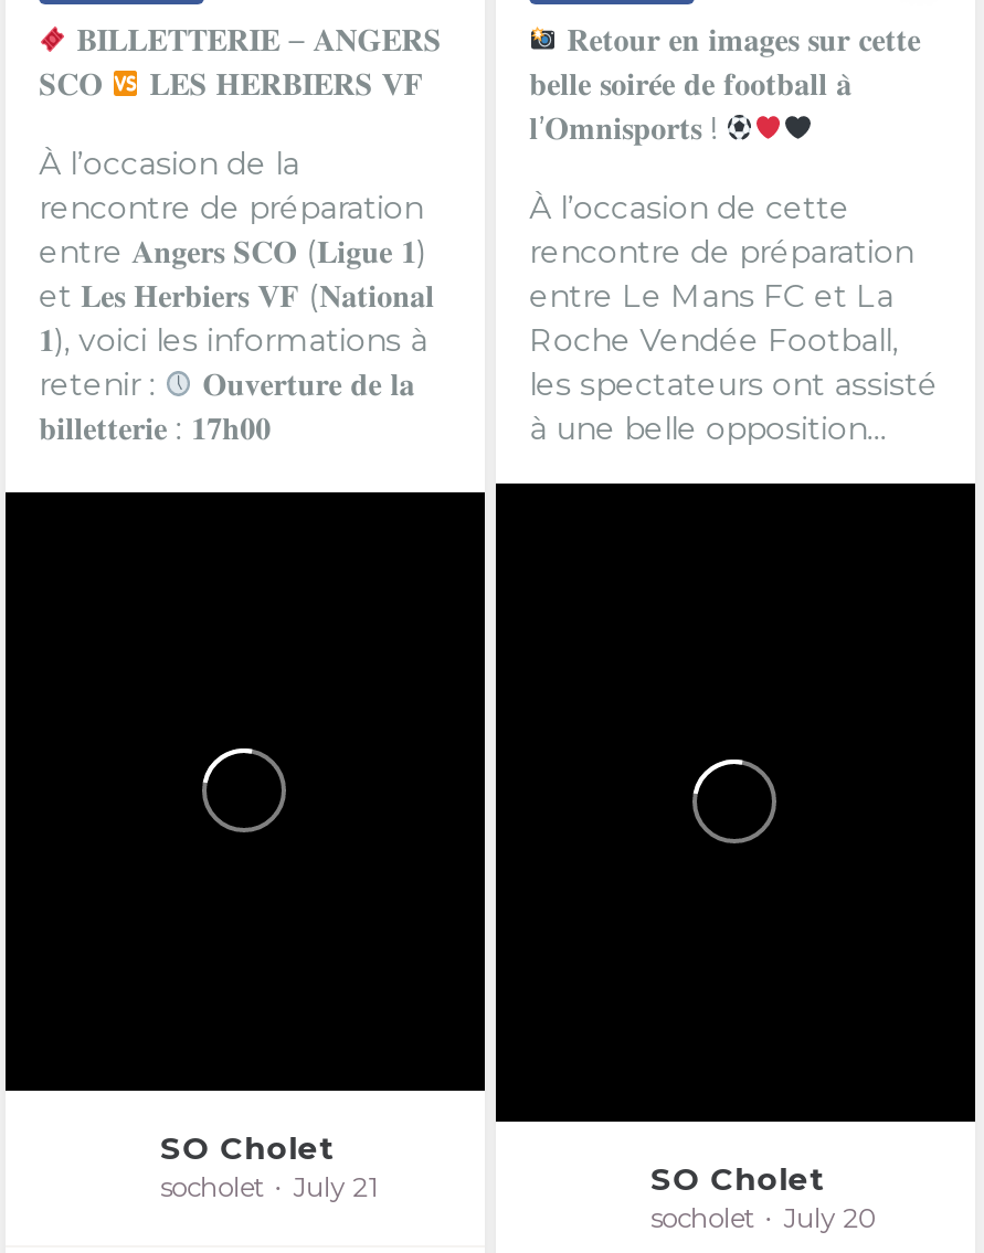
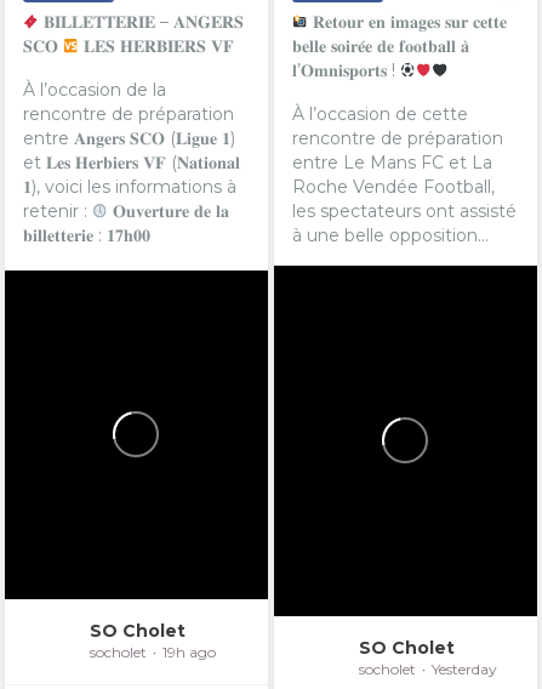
[160,1170,377,1204] socholet July 21 -> [90,643,216,661] socholet 19h ago
[783,1201,878,1234] July 20 -> [432,660,497,678] Yesterday

